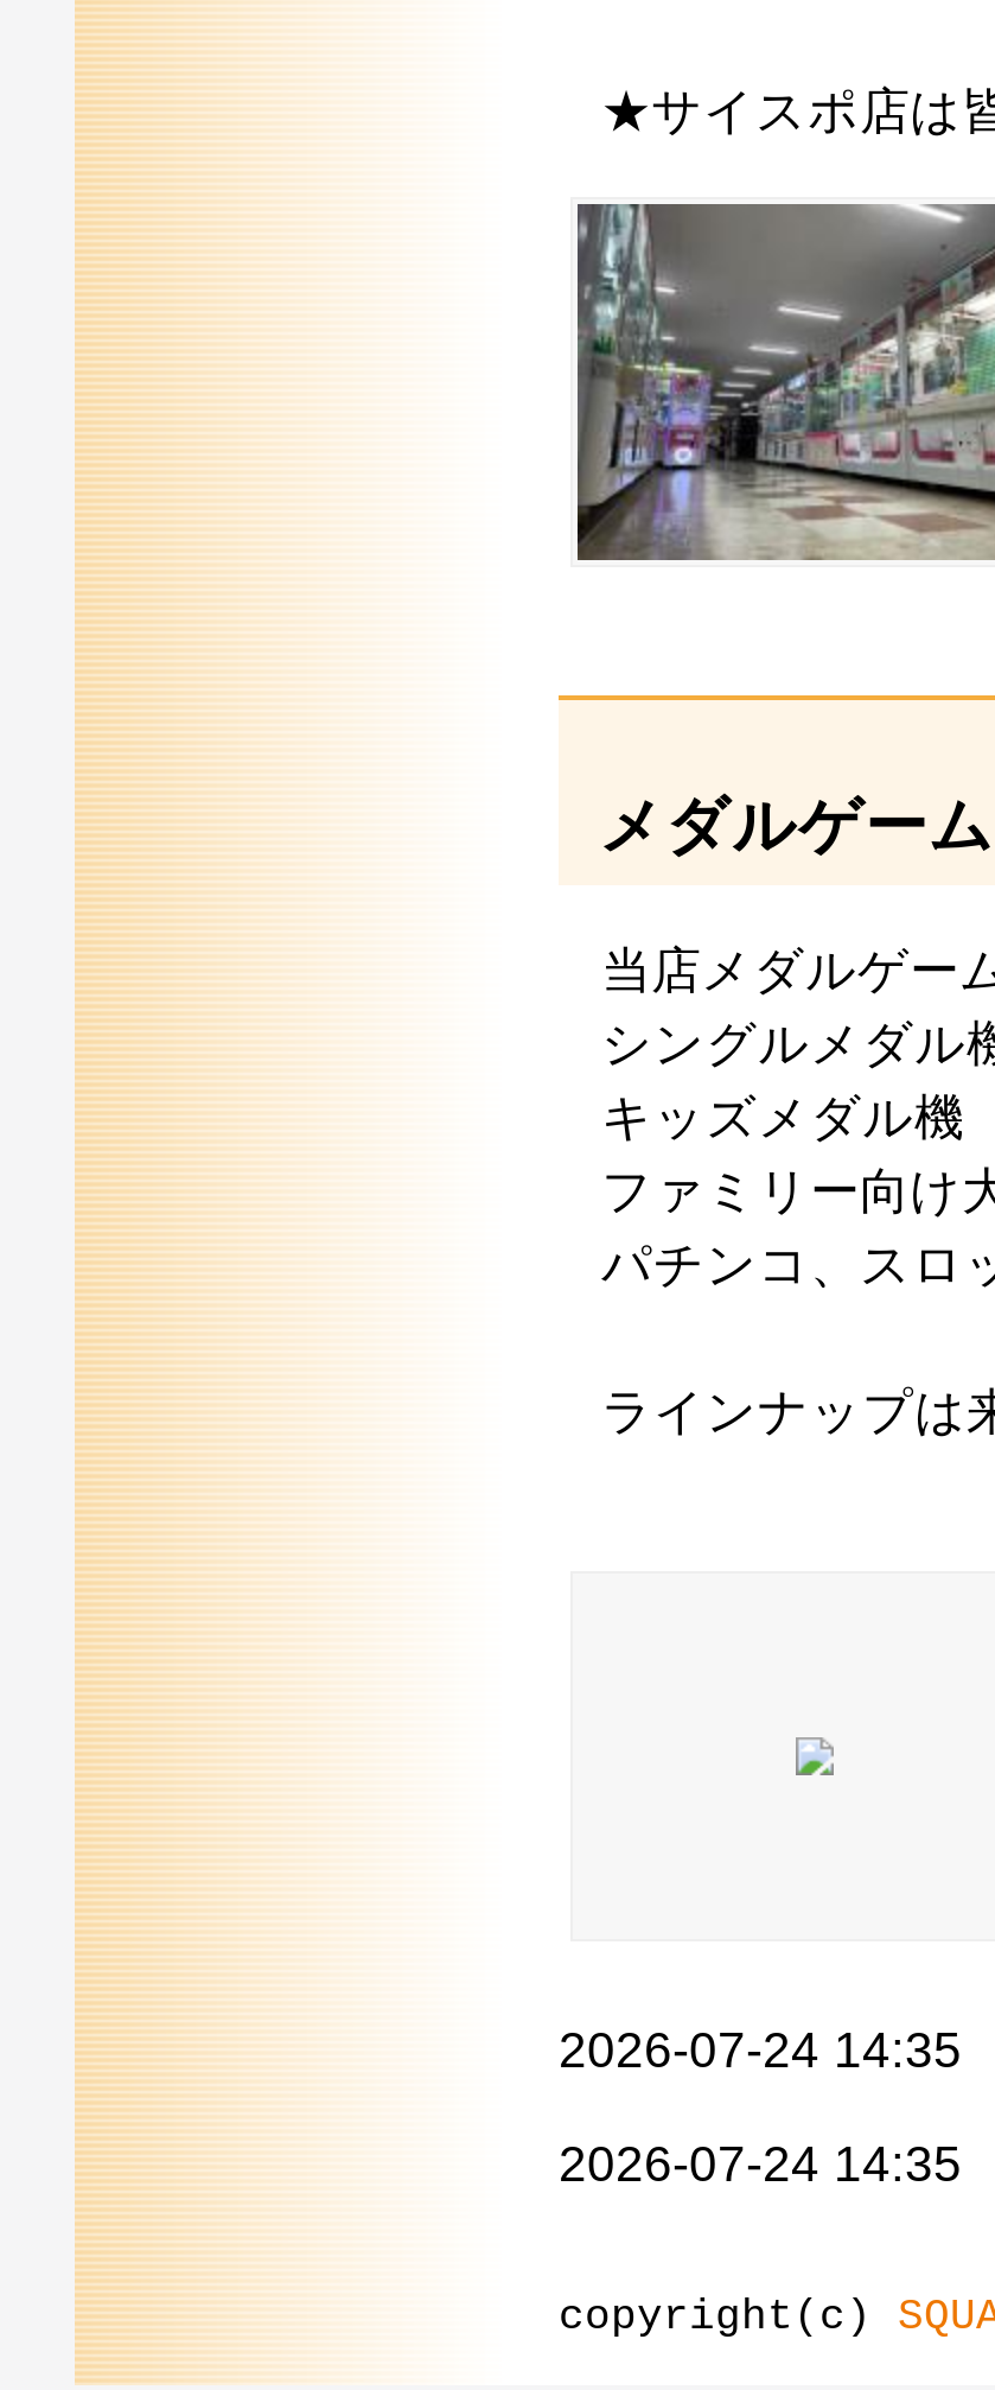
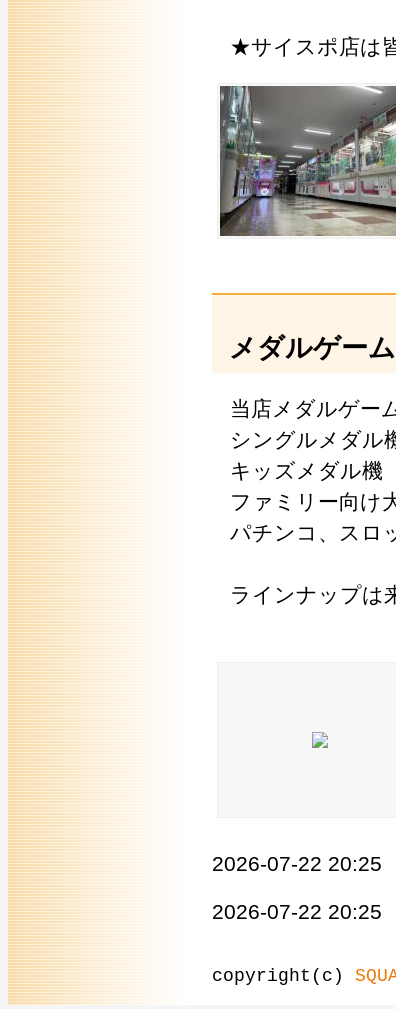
[559,2022,962,2077] 2026-07-24 14:35 -> [212,852,382,875] 2026-07-22 20:25
[559,2136,962,2191] 2026-07-24 14:35 -> [212,900,382,923] 2026-07-22 20:25

